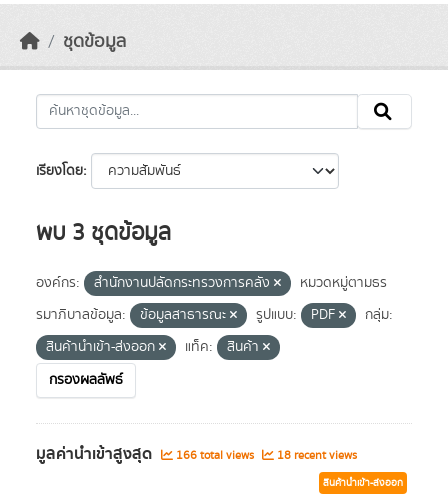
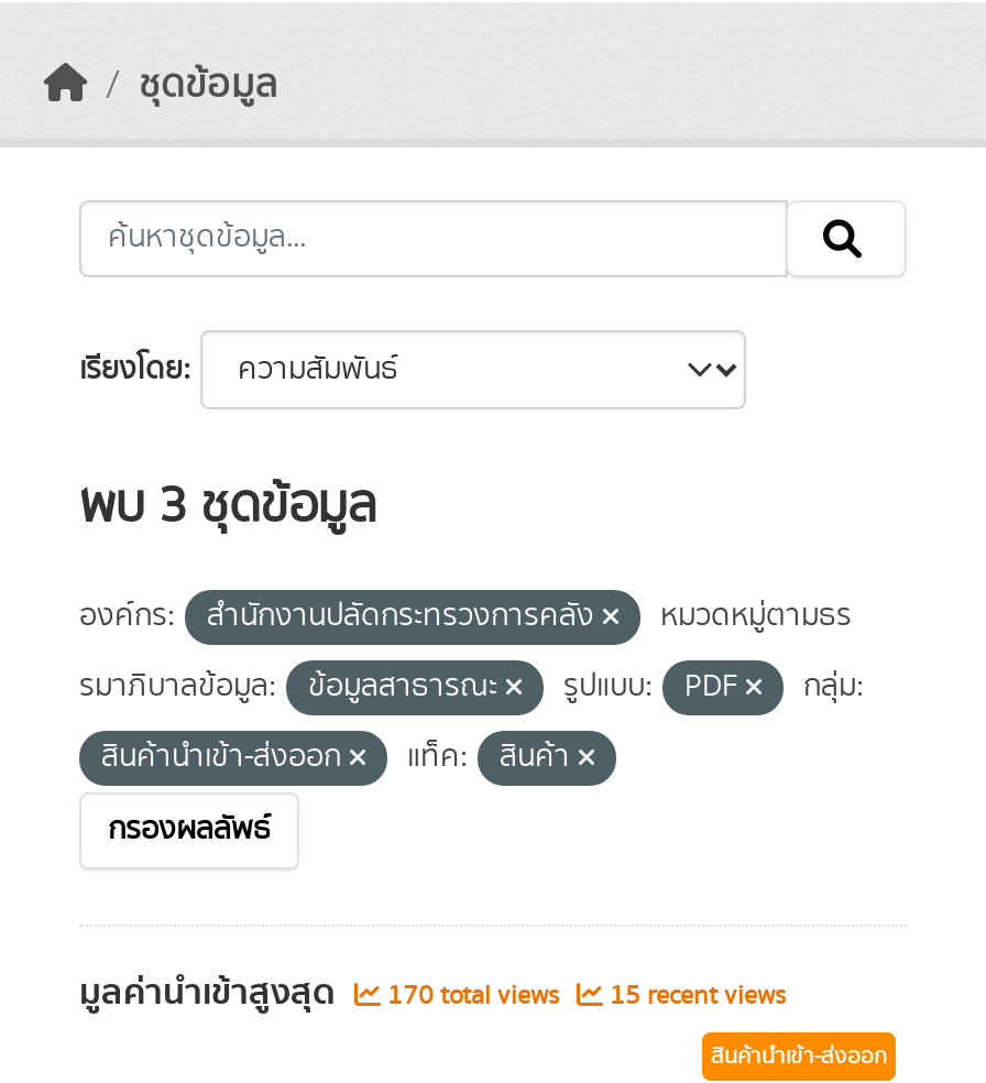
[173,447,257,464] 166 total views -> [381,977,566,1015] 170 total views
[274,447,357,464] 18 recent views -> [603,977,786,1015] 15 recent views

